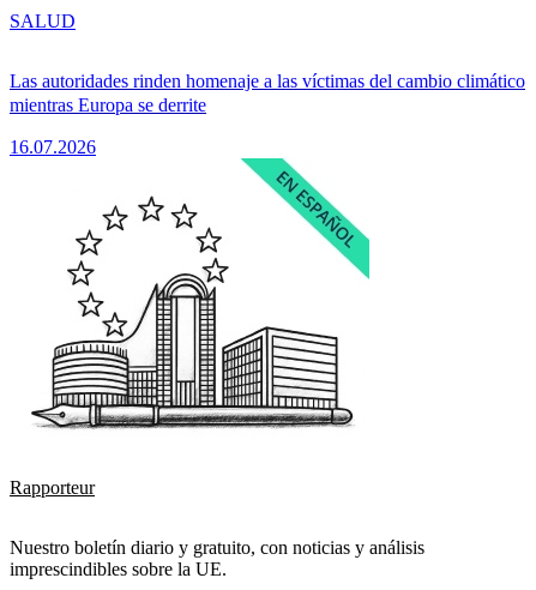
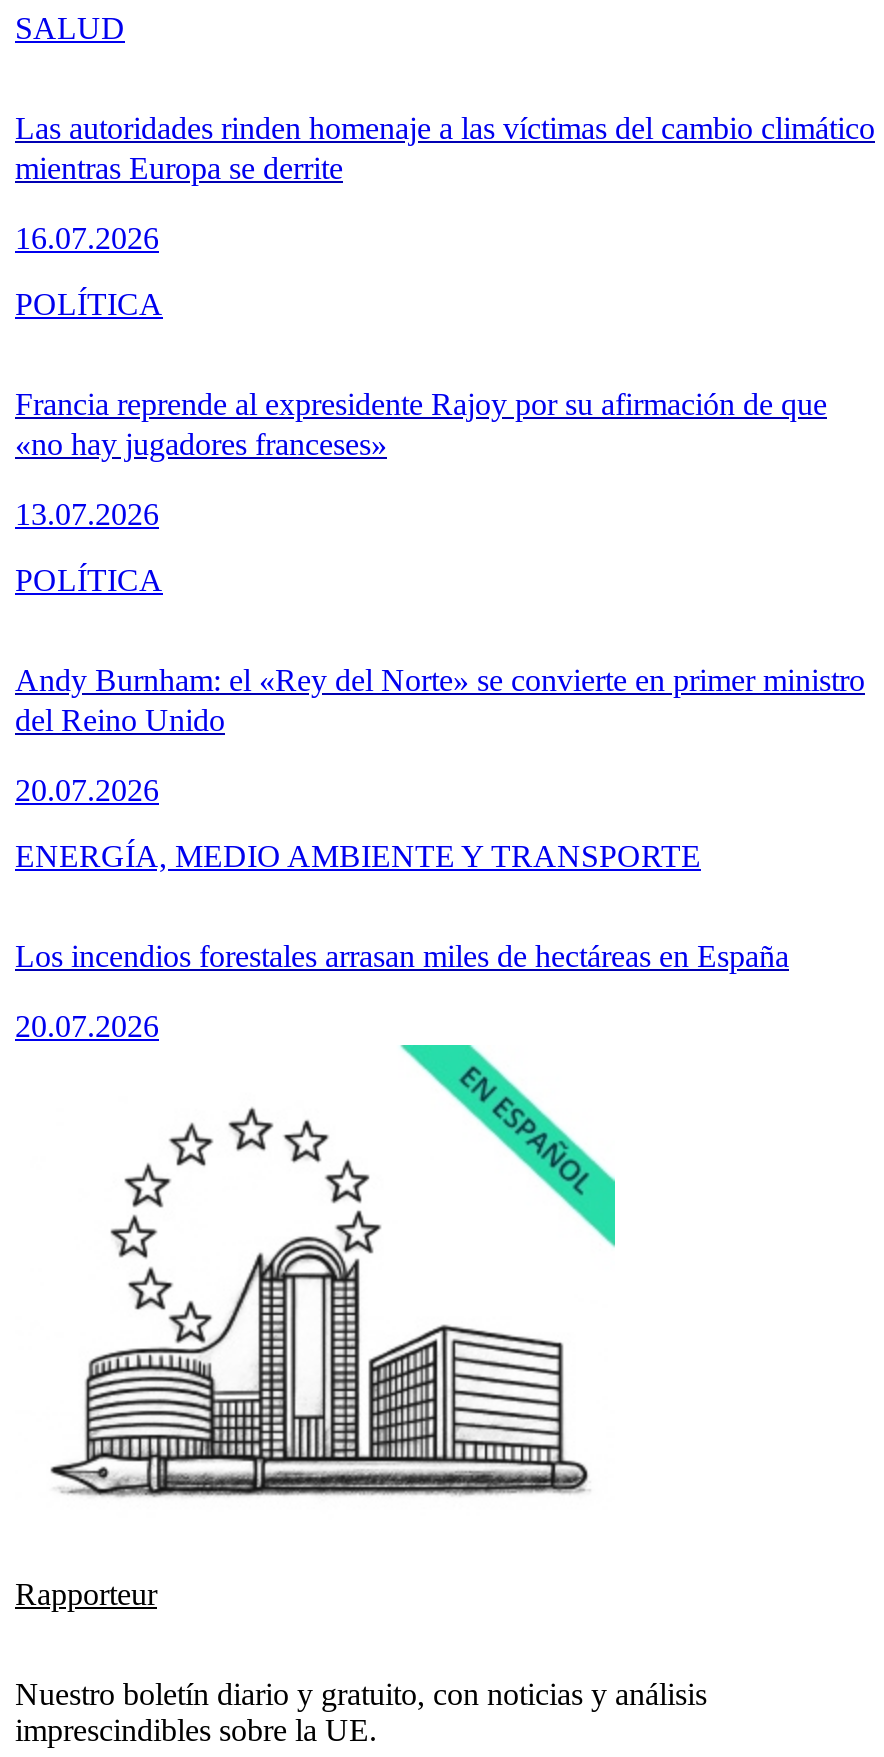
none -> [15,387,827,531] Francia reprende al expresidente Rajoy por su afirmación de que | «no hay jugadores franceses» | 13.07.2026
none -> [15,287,163,321] POLÍTICA
none -> [15,663,865,807] Andy Burnham: el «Rey del Norte» se convierte en primer ministro | del Reino Unido | 20.07.2026
none -> [15,563,163,597] POLÍTICA
none -> [15,939,789,1043] Los incendios forestales arrasan miles de hectáreas en España | 20.07.2026
none -> [15,839,701,873] ENERGÍA, MEDIO AMBIENTE Y TRANSPORTE

